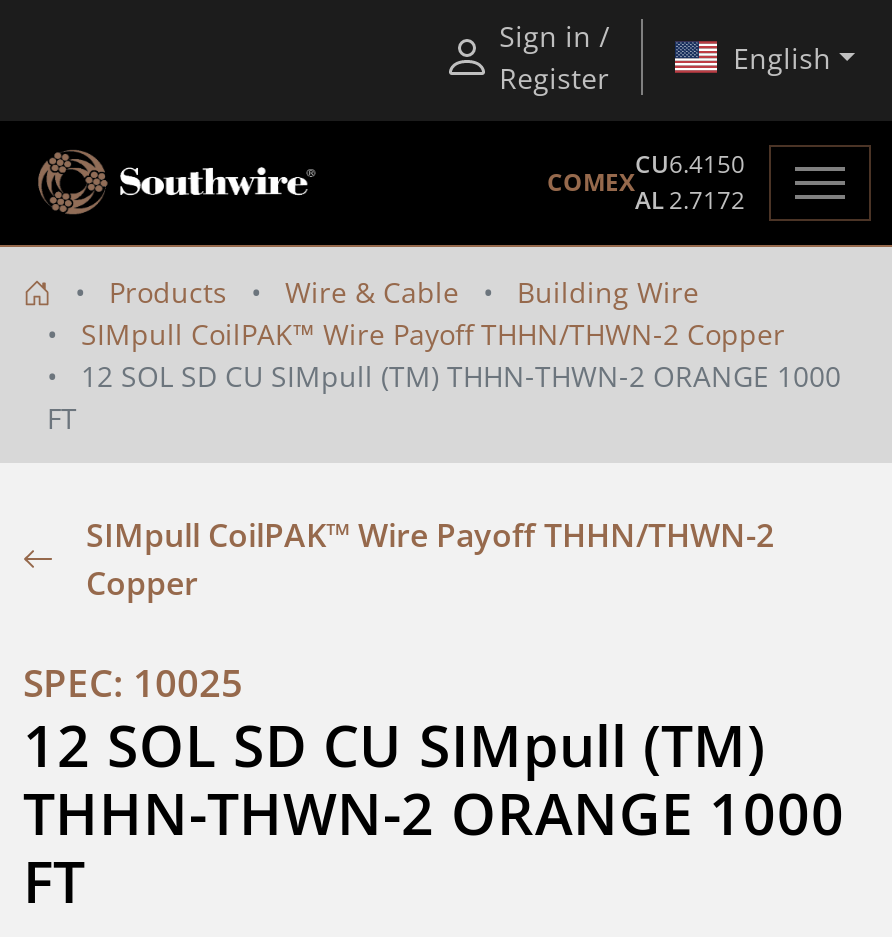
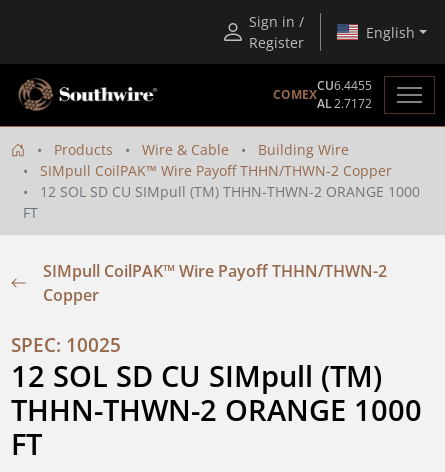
[635,147,745,181] CU6.4150 -> [317,77,372,94] CU6.4455

